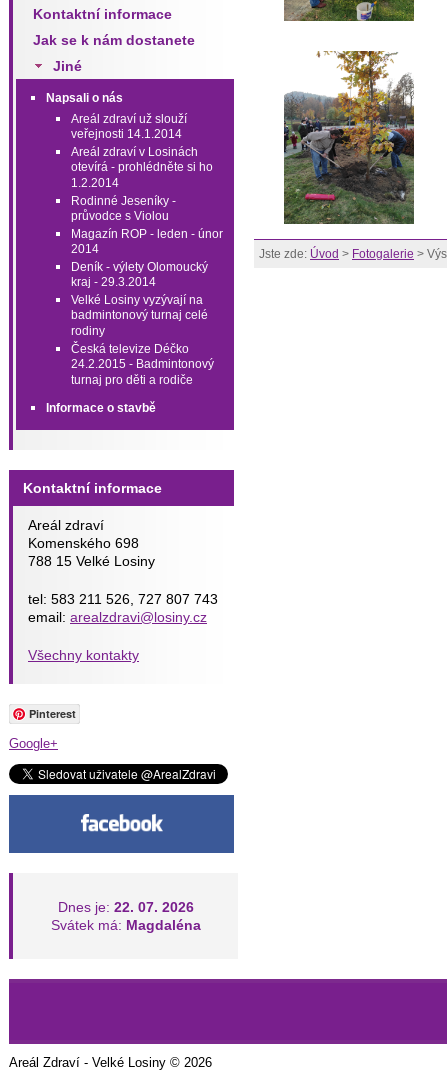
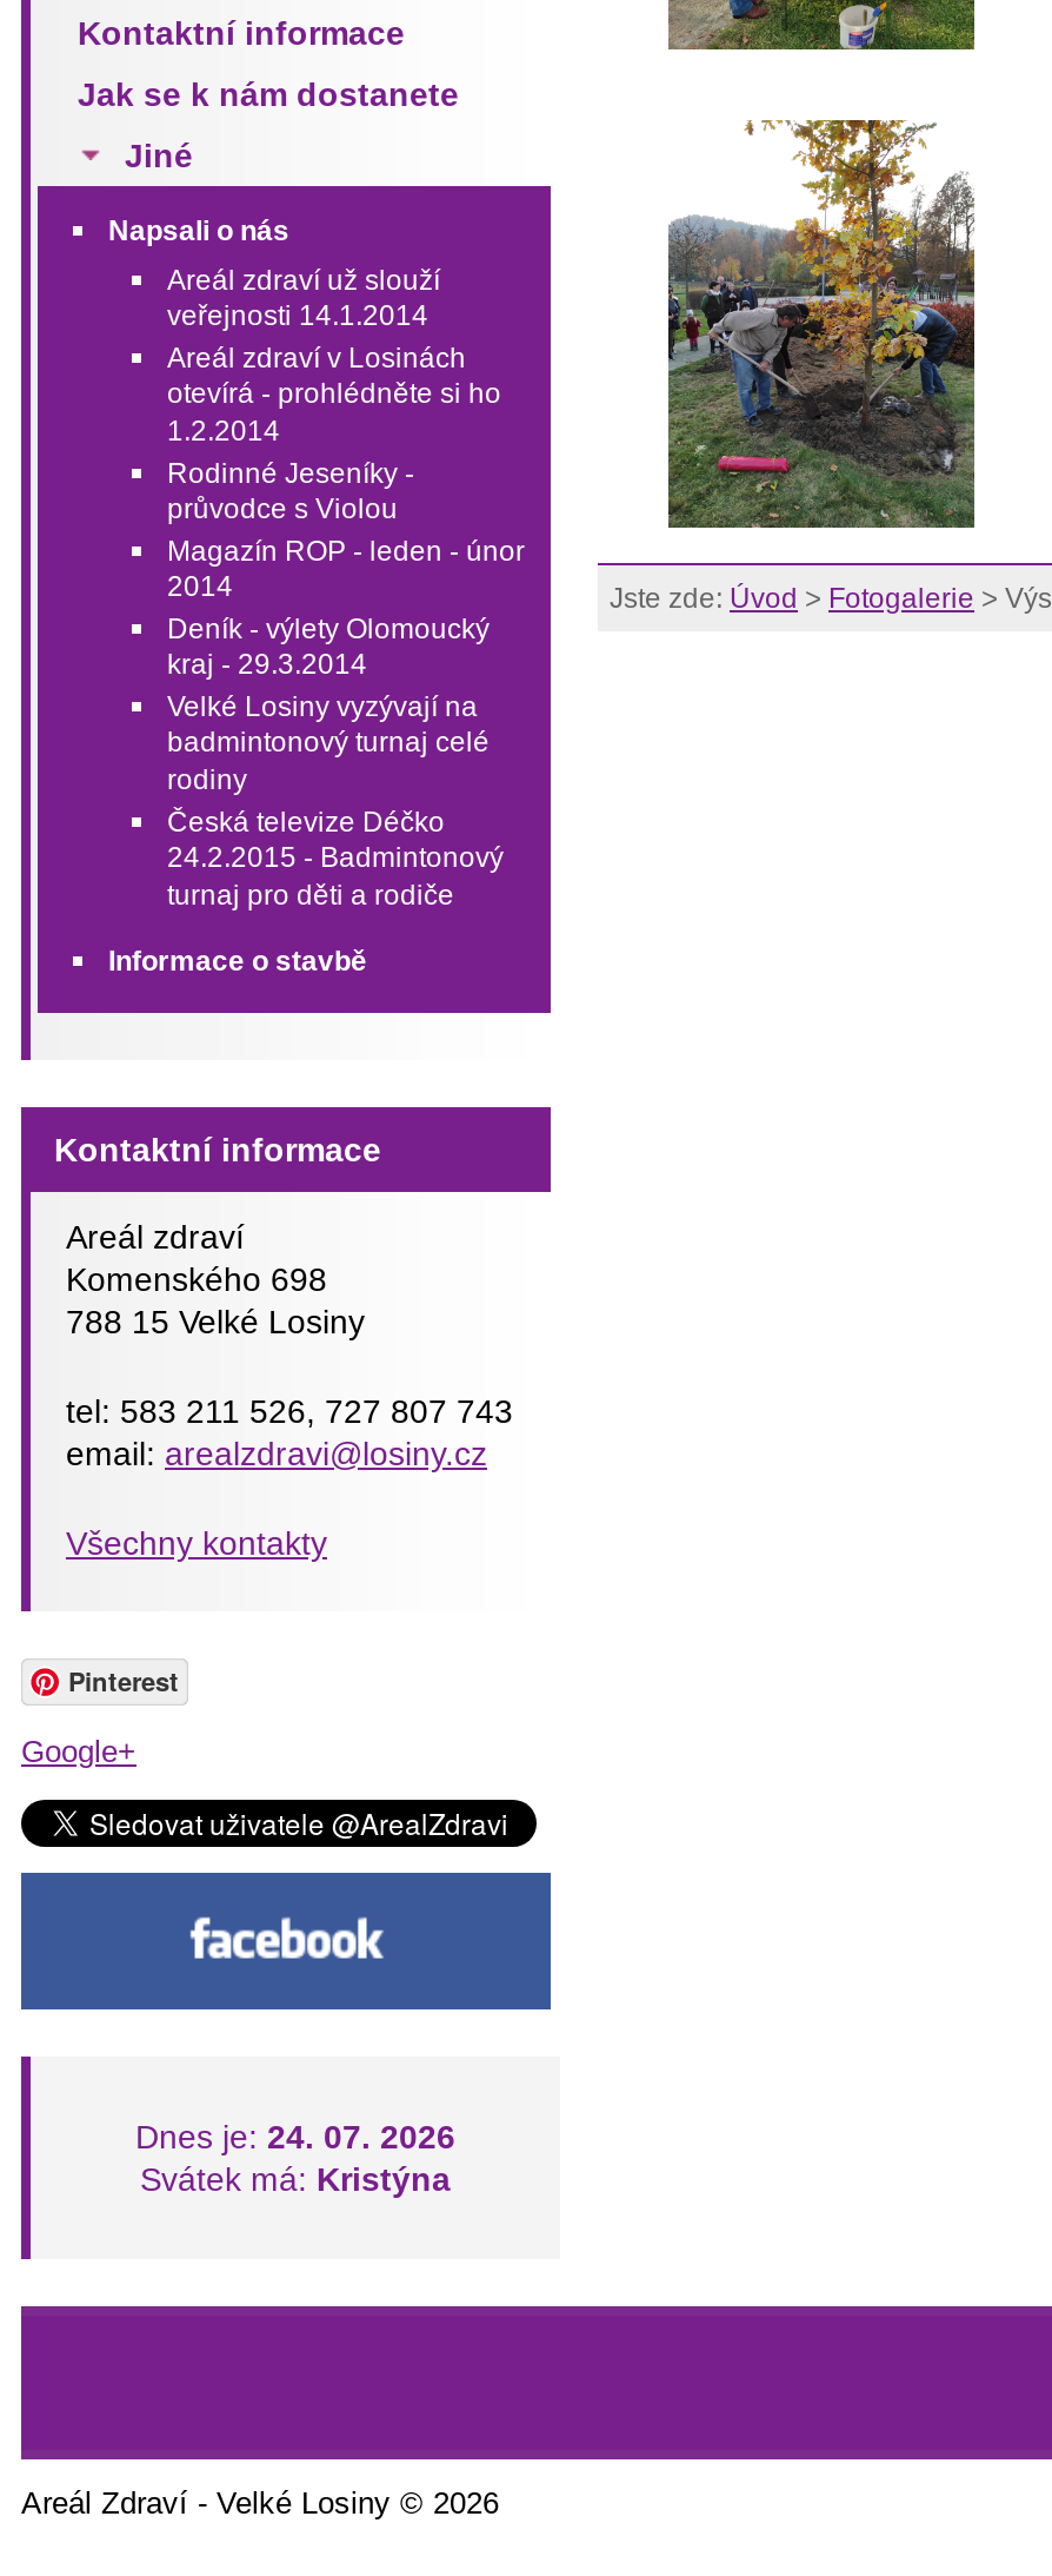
[57,899,193,915] Dnes je: 22. 07. 2026 -> [135,2117,455,2155] Dnes je: 24. 07. 2026
[50,917,200,933] Svátek má: Magdaléna -> [140,2159,451,2197] Svátek má: Kristýna

